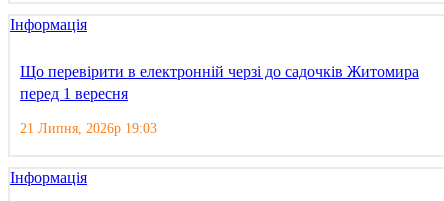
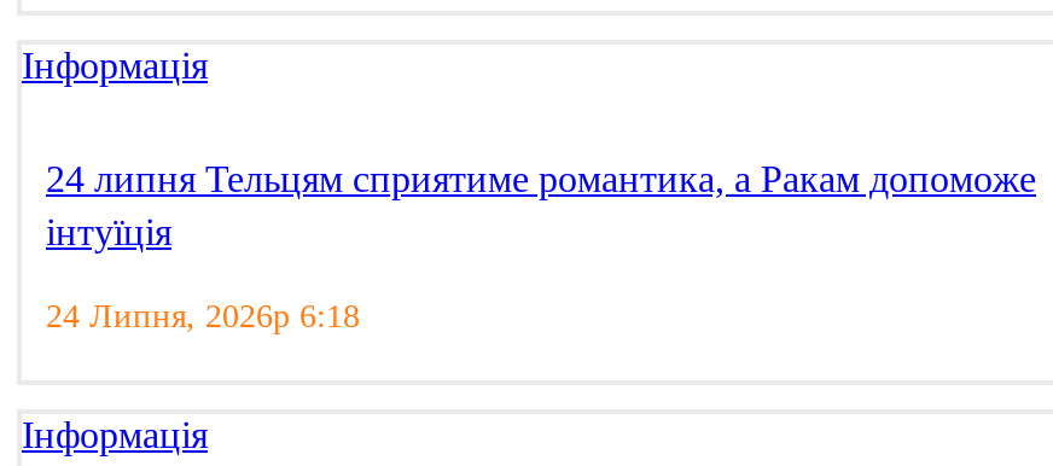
[20,63,419,102] Що перевірити в електронній черзі до садочків Житомира | перед 1 вересня -> [46,157,1036,252] 24 липня Тельцям сприятиме романтика, а Ракам допоможе | інтуїція
[20,121,157,136] 21 Липня, 2026р 19:03 -> [46,297,360,334] 24 Липня, 2026р 6:18

